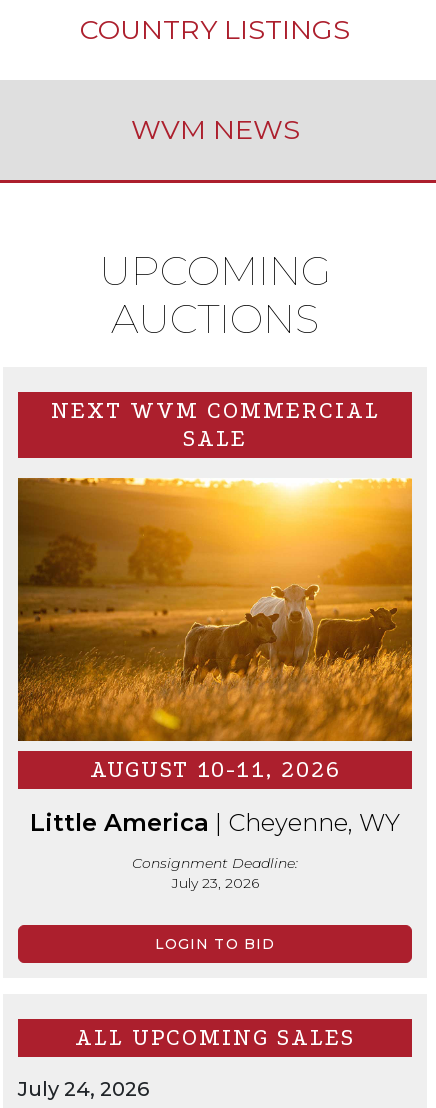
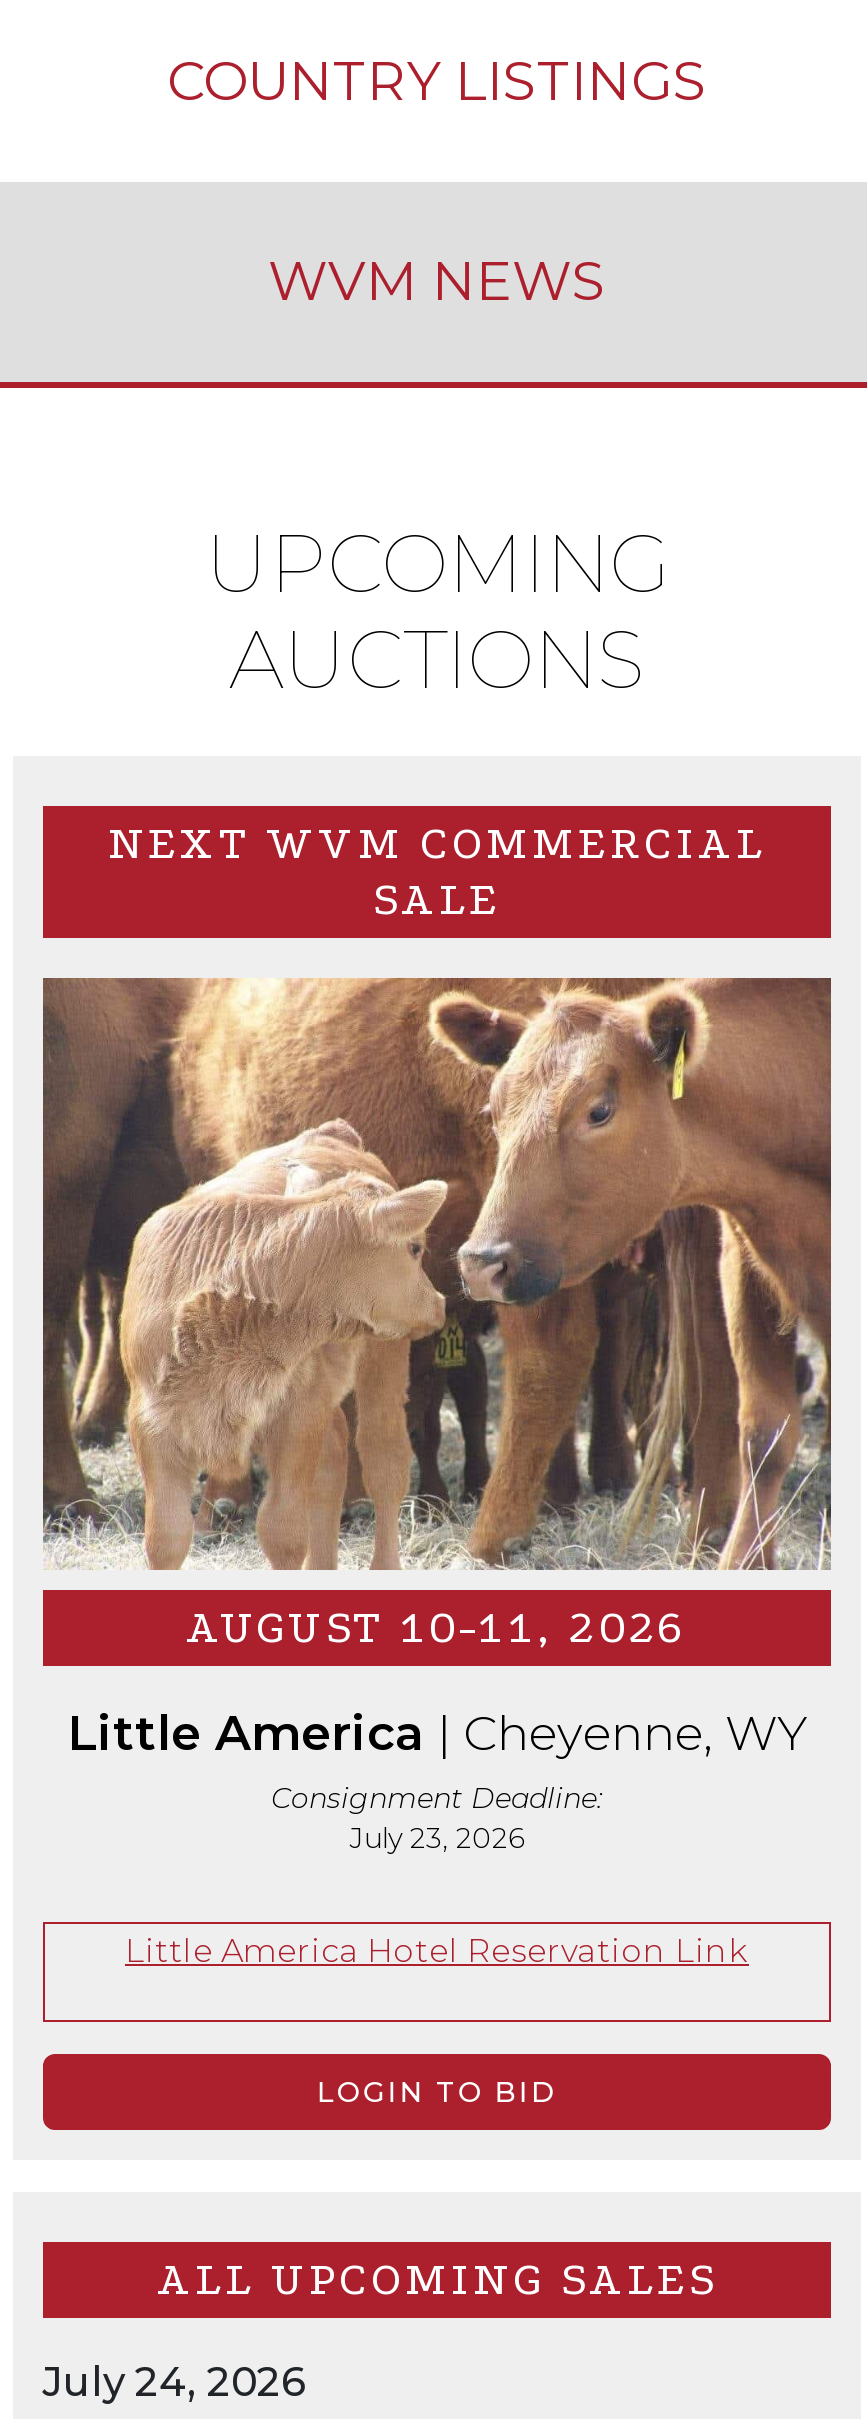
[18,477,413,742] [image] -> [43,976,833,1572] [image]
none -> [125,1931,749,1969] Little America Hotel Reservation Link

